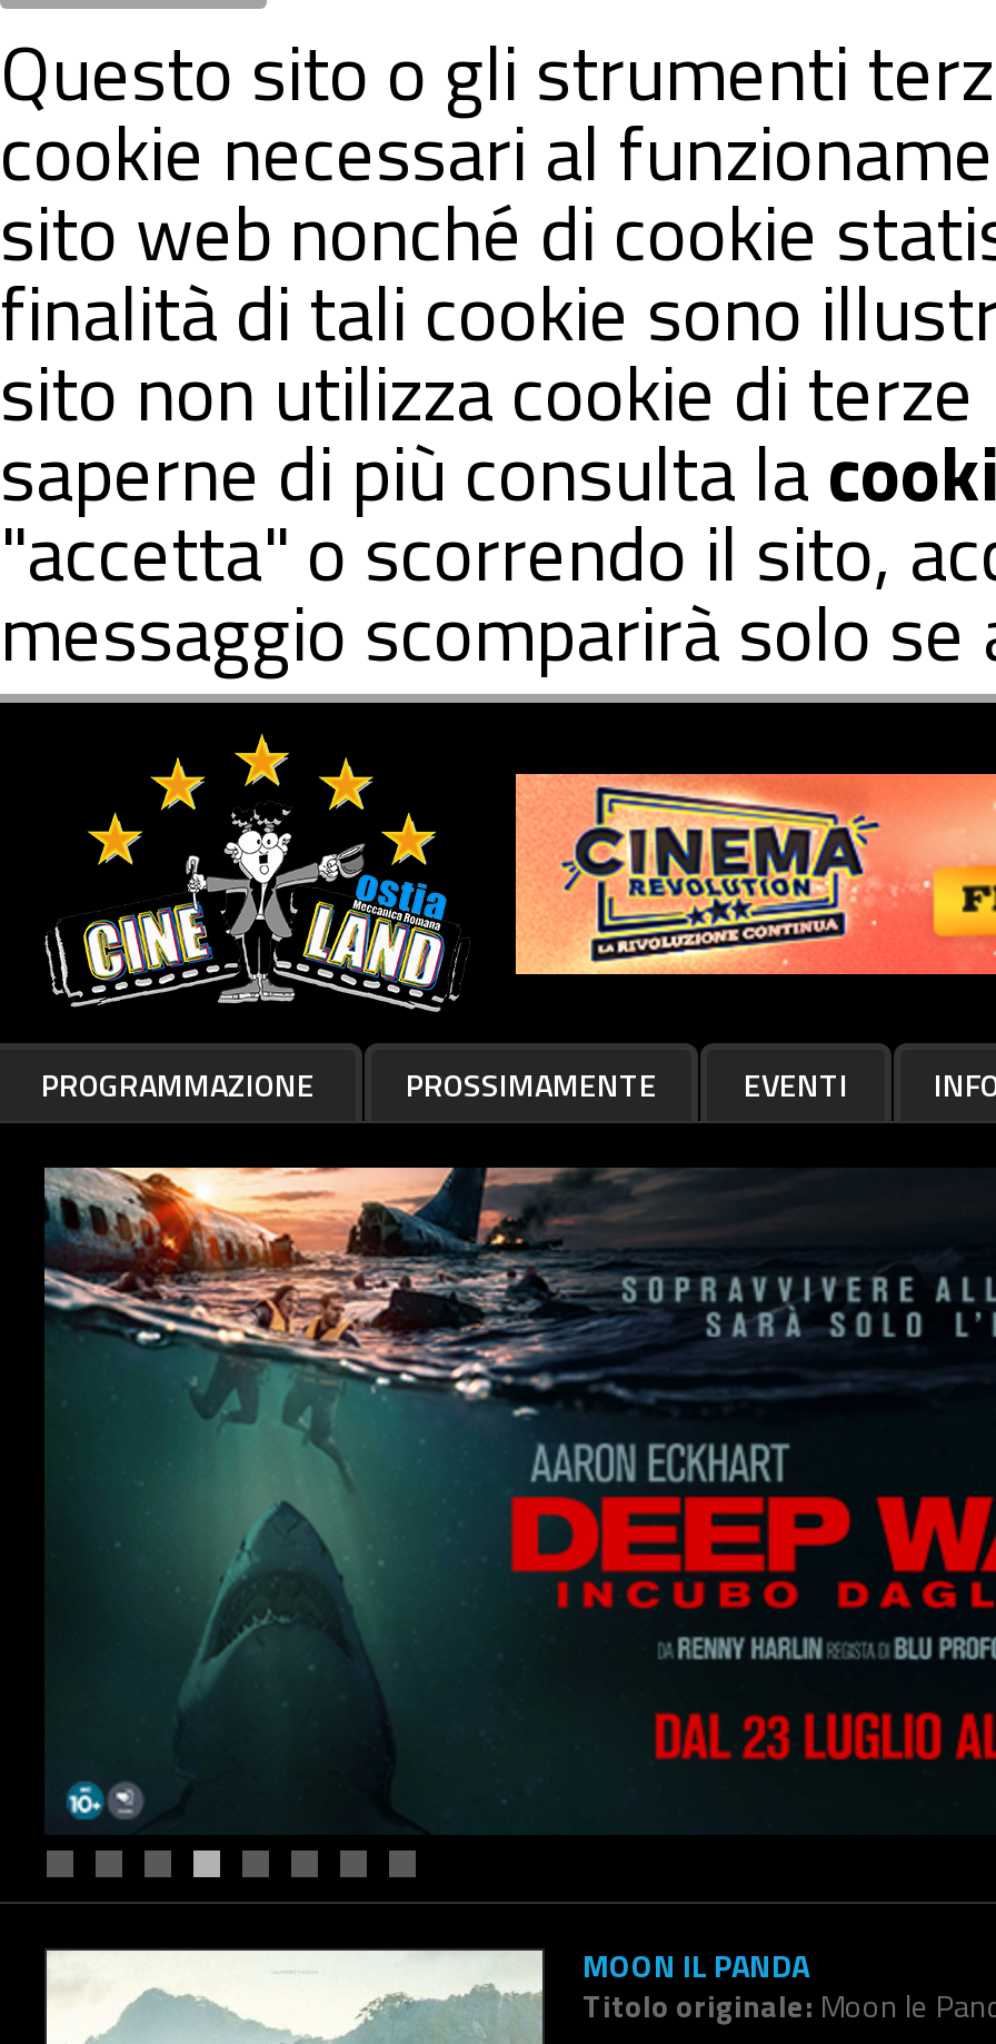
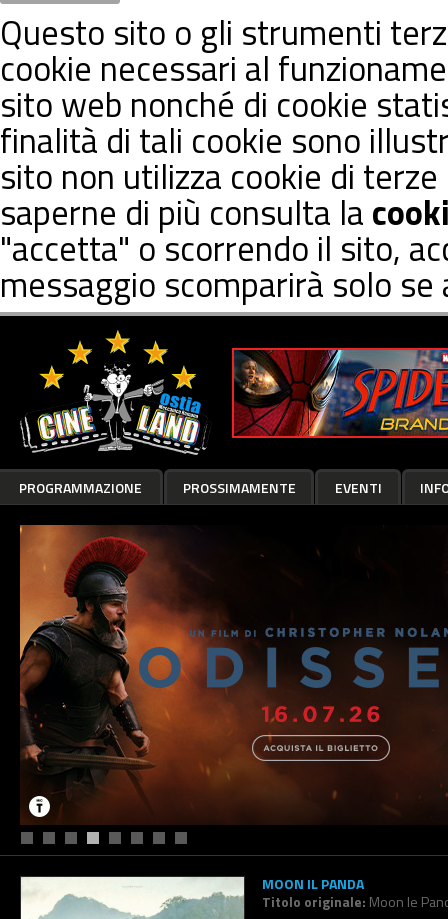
[514,772,989,976] [image] -> [231,347,445,439] [image]
[42,1165,989,1830] [image] -> [19,524,445,824] [image]

